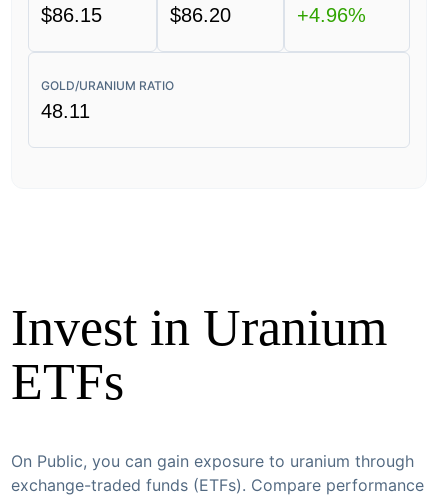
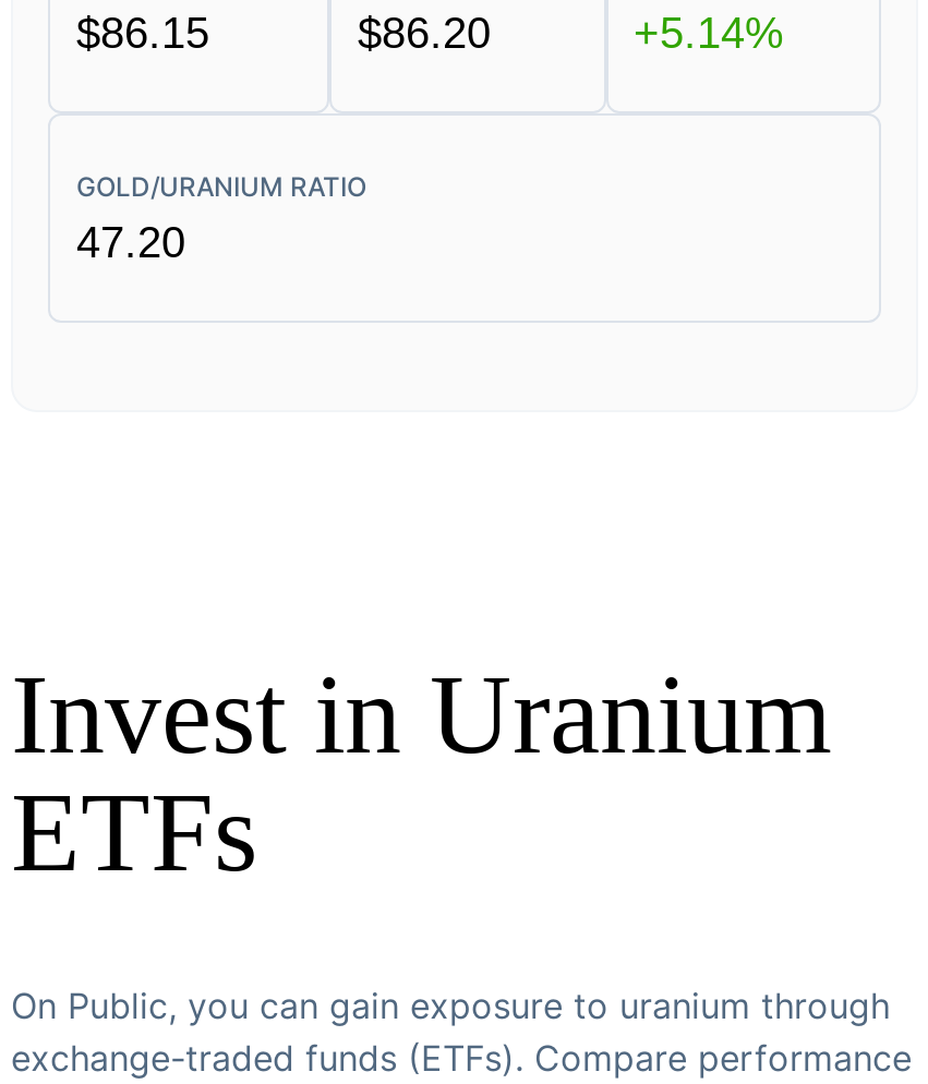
[296,4,365,26] +4.96% -> [634,9,784,57] +5.14%
[41,100,90,122] 48.11 -> [76,218,185,266] 47.20

